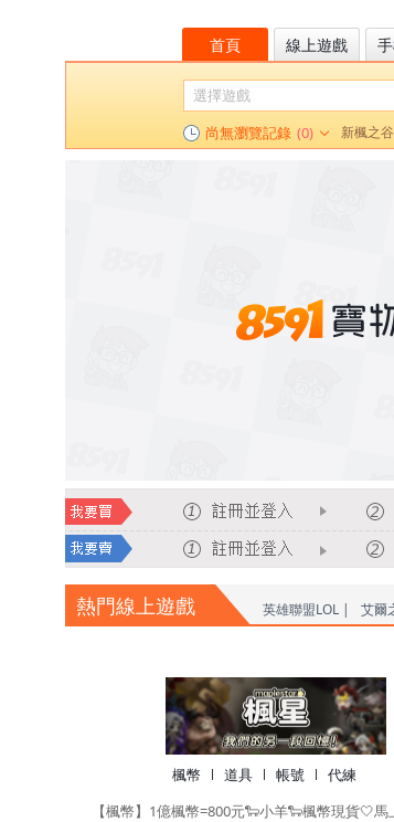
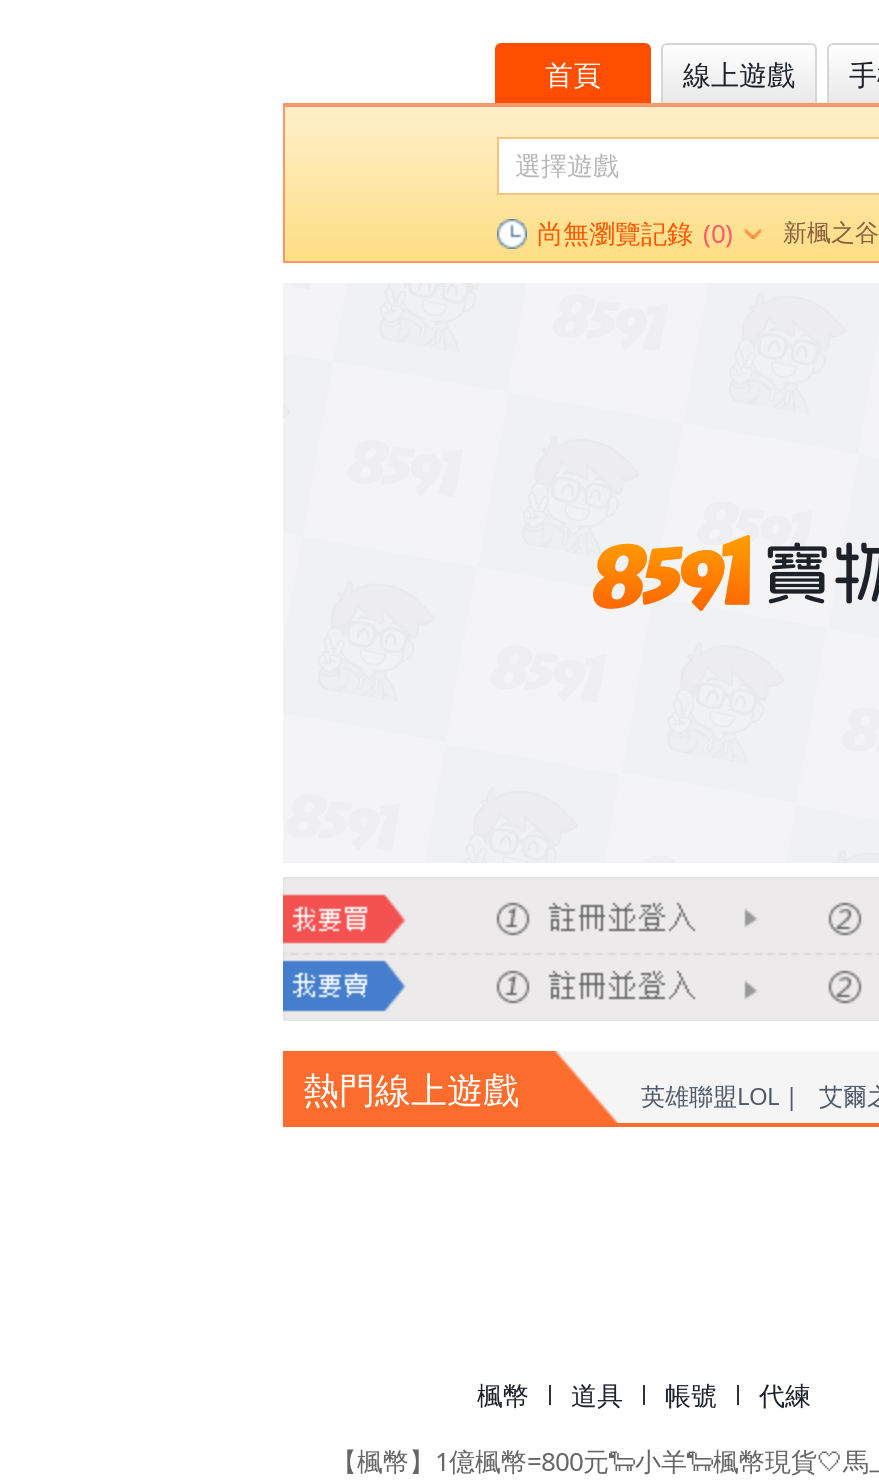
[164,676,387,756] [image] -> none

